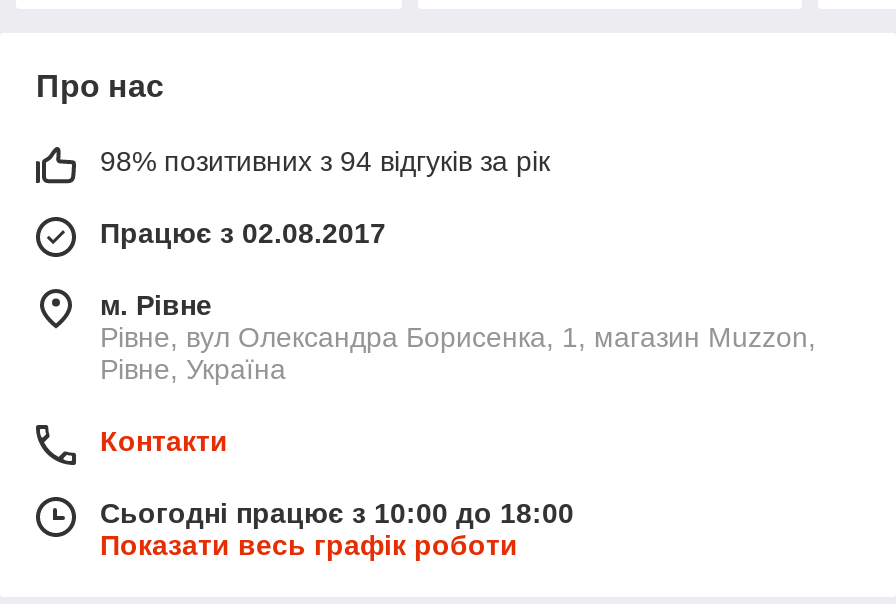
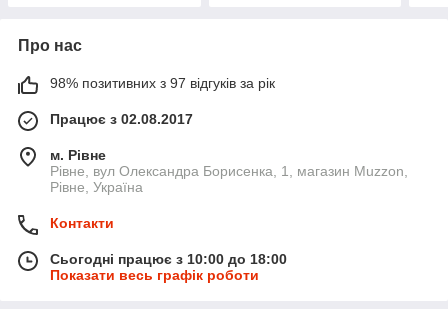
[100,145,550,177] 98% позитивних з 94 відгуків за рік -> [50,75,275,91] 98% позитивних з 97 відгуків за рік

